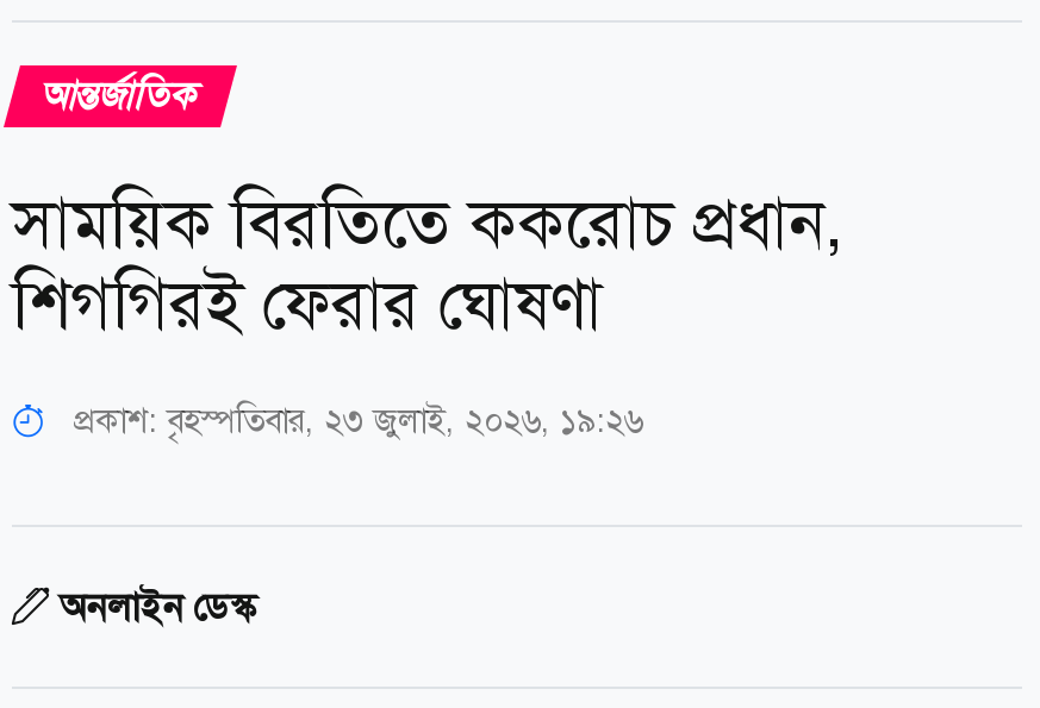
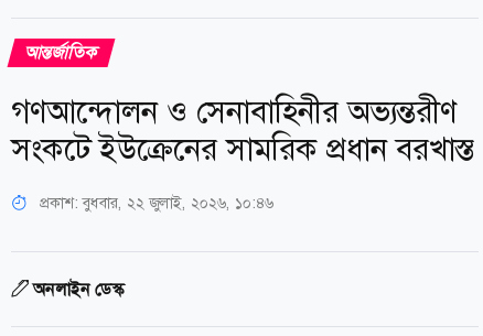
[12,180,843,349] সাময়িক বিরতিতে ককরোচ প্রধান, | শিগগিরই ফেরার ঘোষণা -> [11,91,473,169] গণআন্দোলন ও সেনাবাহিনীর অভ্যন্তরীণ | সংকটে ইউক্রেনের সামরিক প্রধান বরখাস্ত
[64,399,643,442] প্রকাশ: বৃহস্পতিবার, ২৩ জুলাই, ২০২৬, ১৯:২৬ -> [35,193,273,212] প্রকাশ: বুধবার, ২২ জুলাই, ২০২৬, ১০:৪৬

